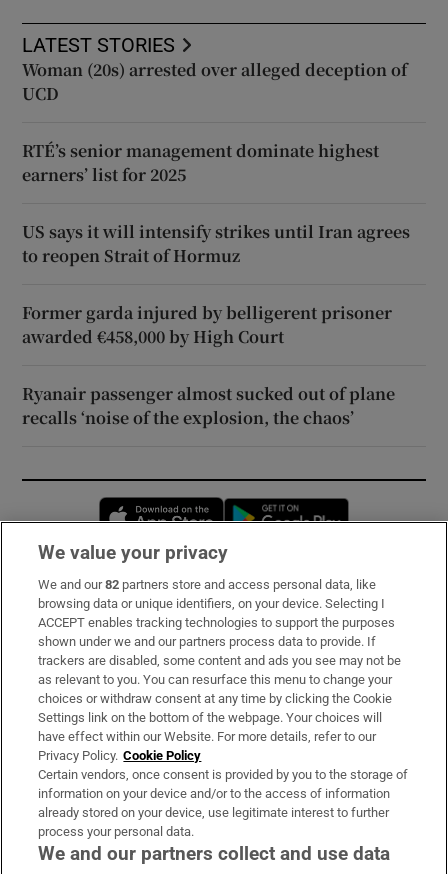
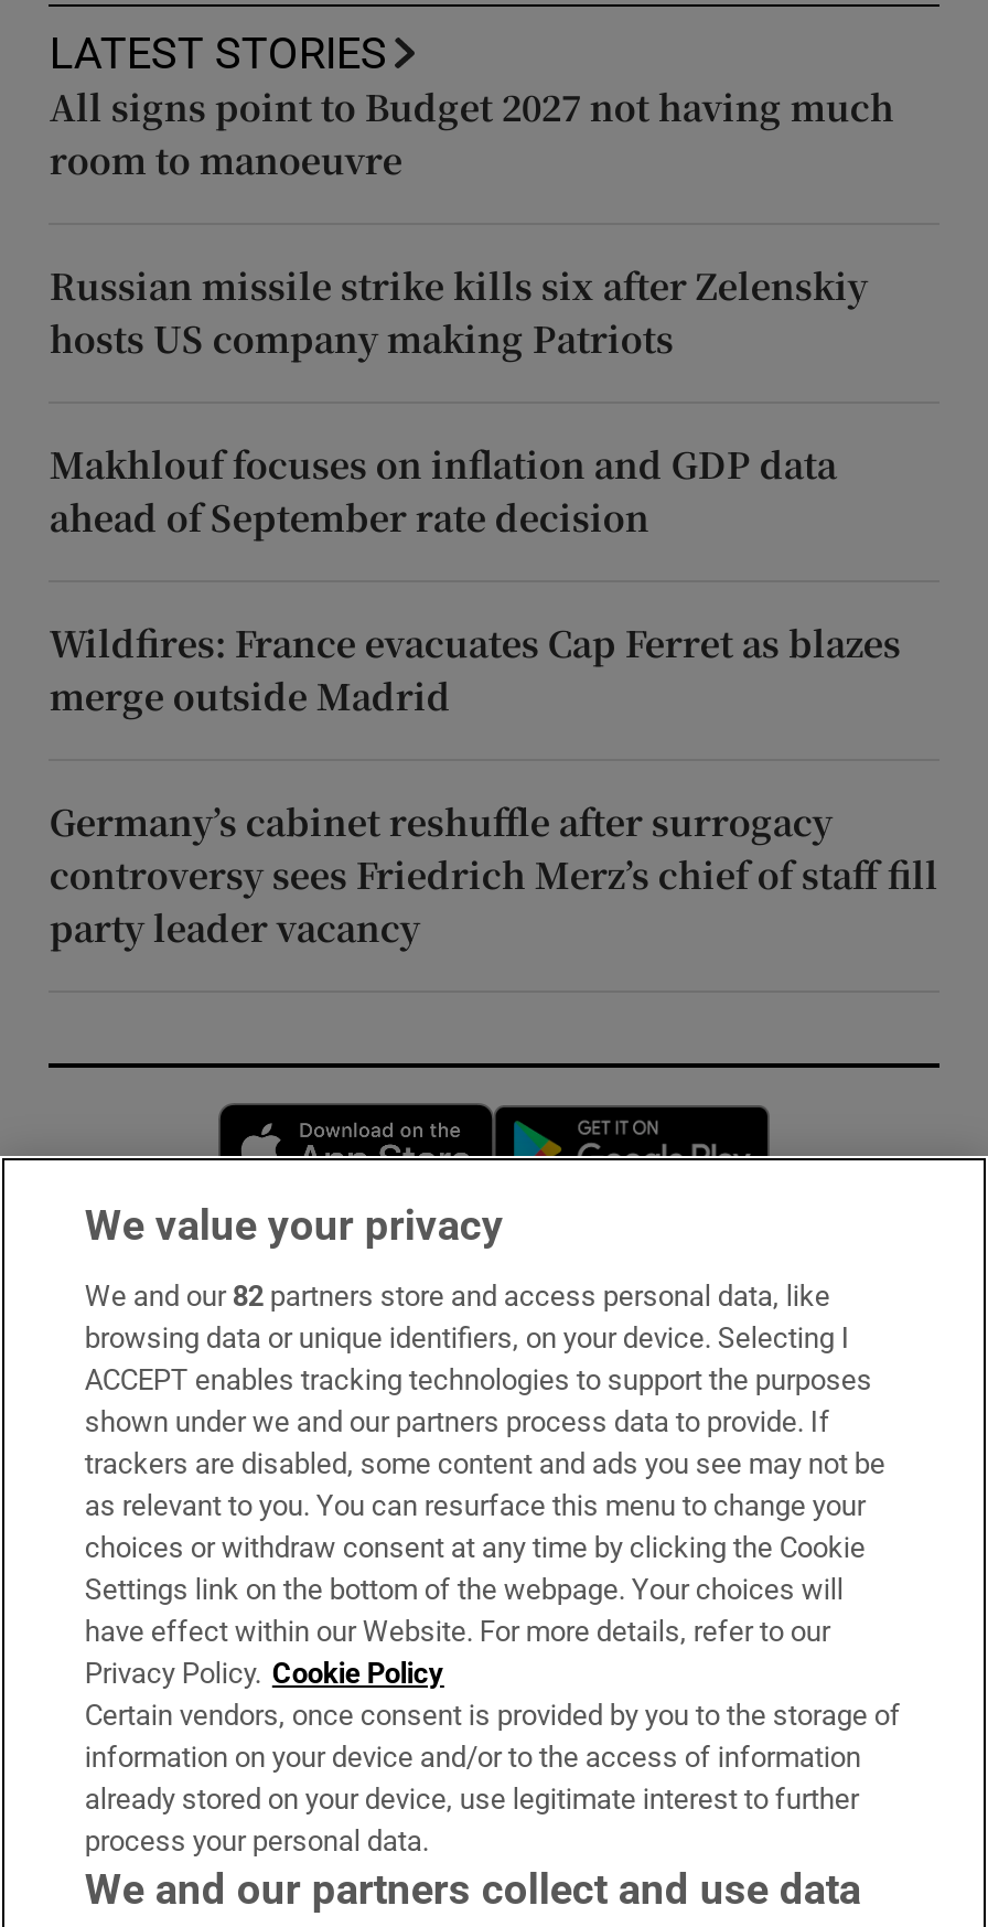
[22,58,407,105] Woman (20s) arrested over alleged deception of | UCD -> [49,81,894,185] All signs point to Budget 2027 not having much | room to manoeuvre
[22,139,379,186] RTÉ’s senior management dominate highest | earners’ list for 2025 -> [49,260,868,364] Russian missile strike kills six after Zelenskiy | hosts US company making Patriots
[22,220,410,267] US says it will intensify strikes until Iran agrees | to reopen Strait of Hormuz -> [49,439,837,542] Makhlouf focuses on inflation and GDP data | ahead of September rate decision
[22,301,392,348] Former garda injured by belligerent prisoner | awarded €458,000 by High Court -> [49,617,901,721] Wildfires: France evacuates Cap Ferret as blazes | merge outside Madrid
[22,382,395,429] Ryanair passenger almost sucked out of plane | recalls ‘noise of the explosion, the chaos’ -> [49,796,938,953] Germany’s cabinet reshuffle after surrogacy | controversy sees Friedrich Merz’s chief of staff fill | party leader vacancy

